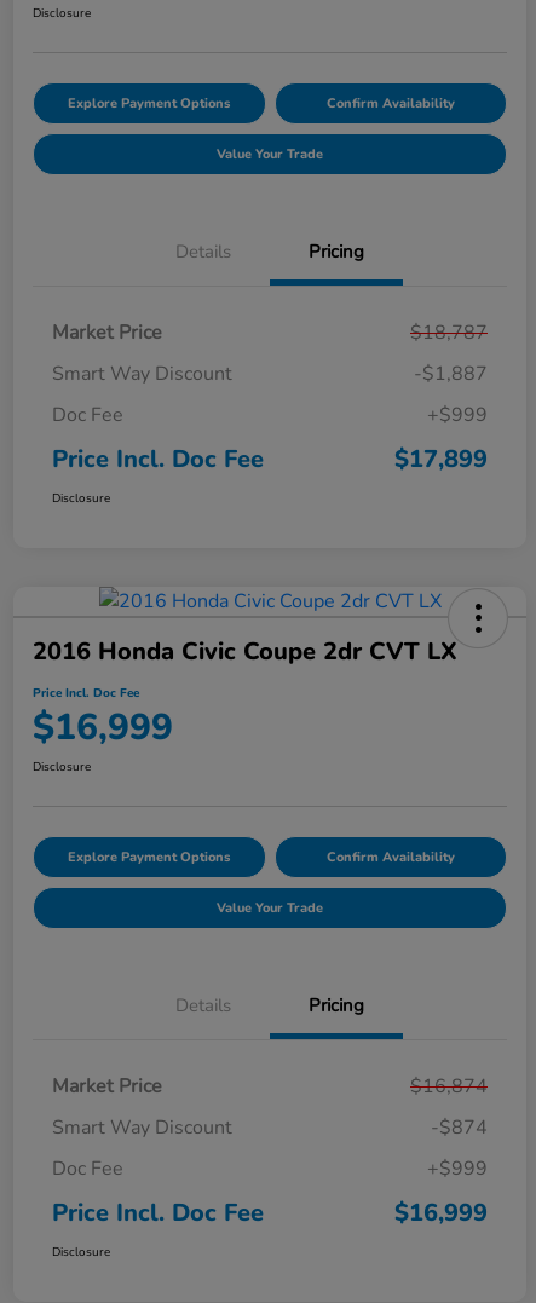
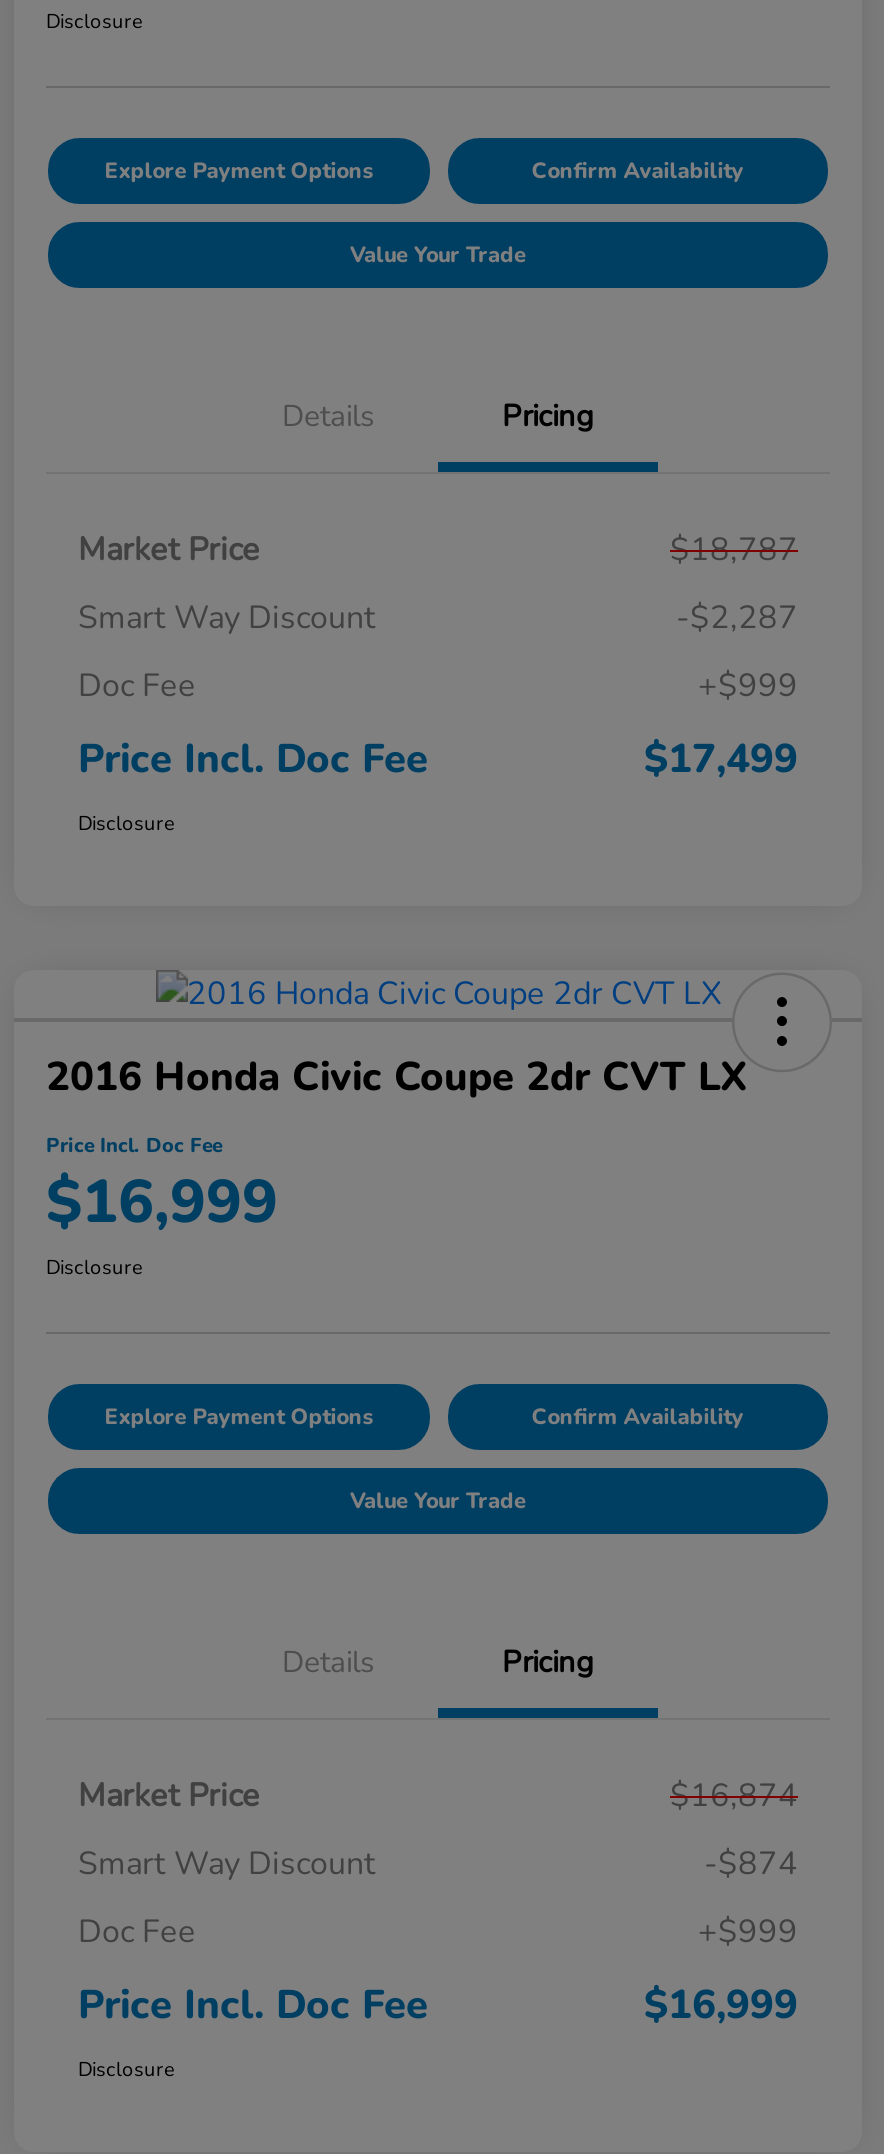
[414,360,488,387] -$1,887 -> [676,596,798,640] -$2,287
[394,443,488,475] $17,899 -> [644,732,798,786] $17,499

